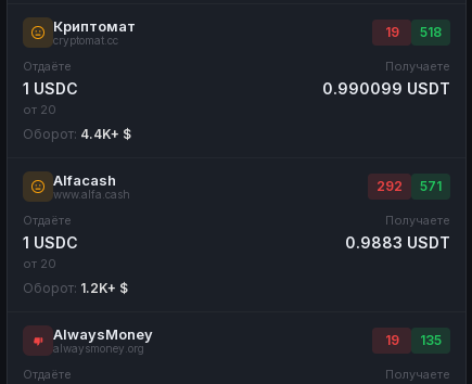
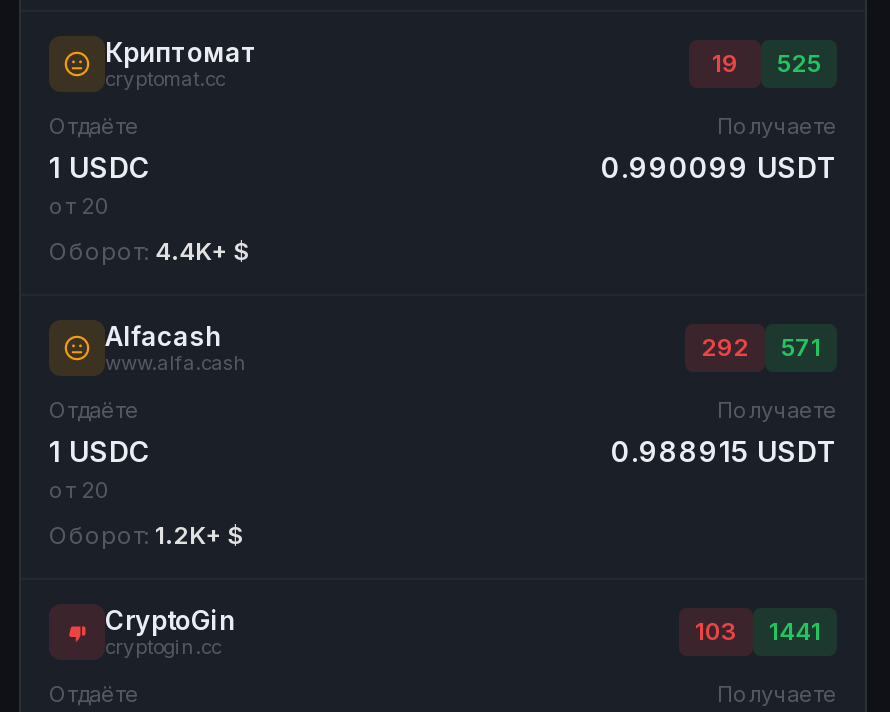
[385,23,442,40] 19 518 -> [712,47,821,77] 19 525
[345,233,450,251] 0.9883 USDT -> [611,433,837,467] 0.988915 USDT
[53,325,153,355] AlwaysMoney | alwaysmoney.org -> [105,604,235,658] CryptoGin | cryptogin.cc
[385,331,442,348] 19 | 135 -> [695,615,821,645] 103 | 1441

